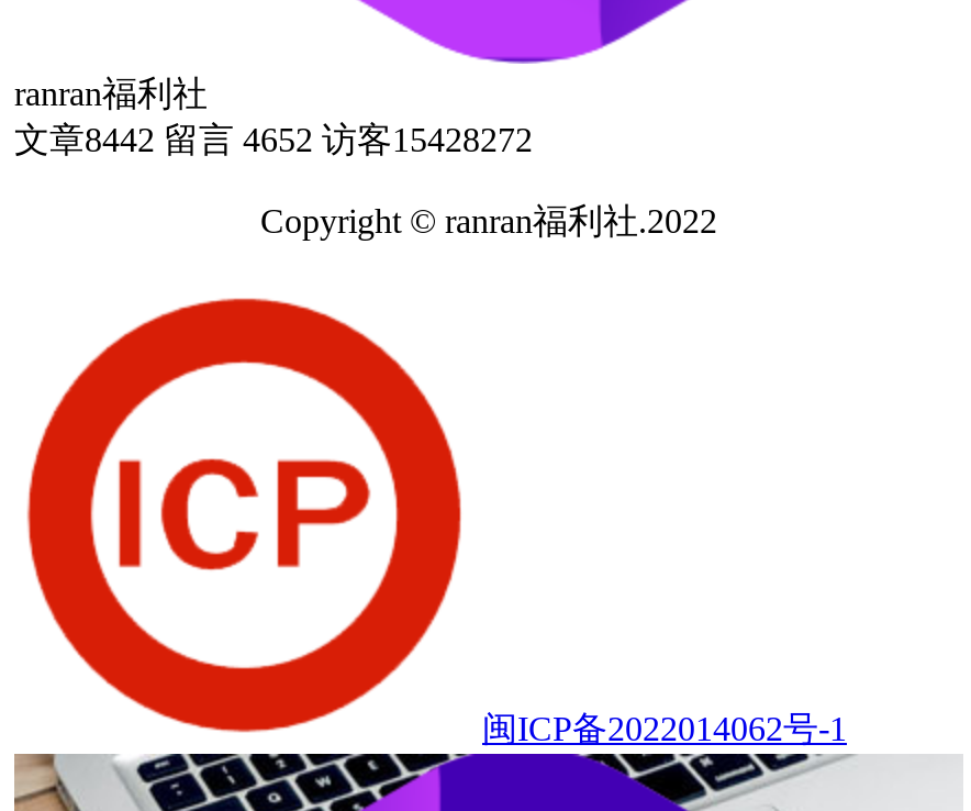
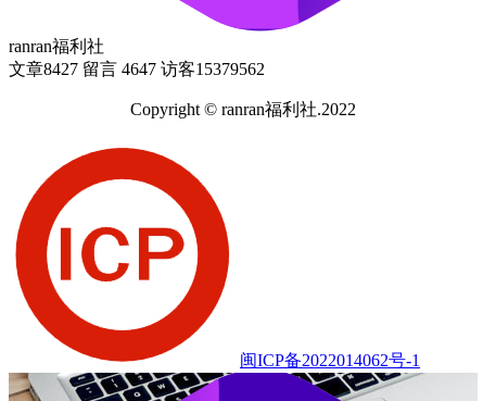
[14,121,533,159] 文章8442 留言4652访客15428272 -> [9,60,265,78] 文章8427 留言4647访客15379562

